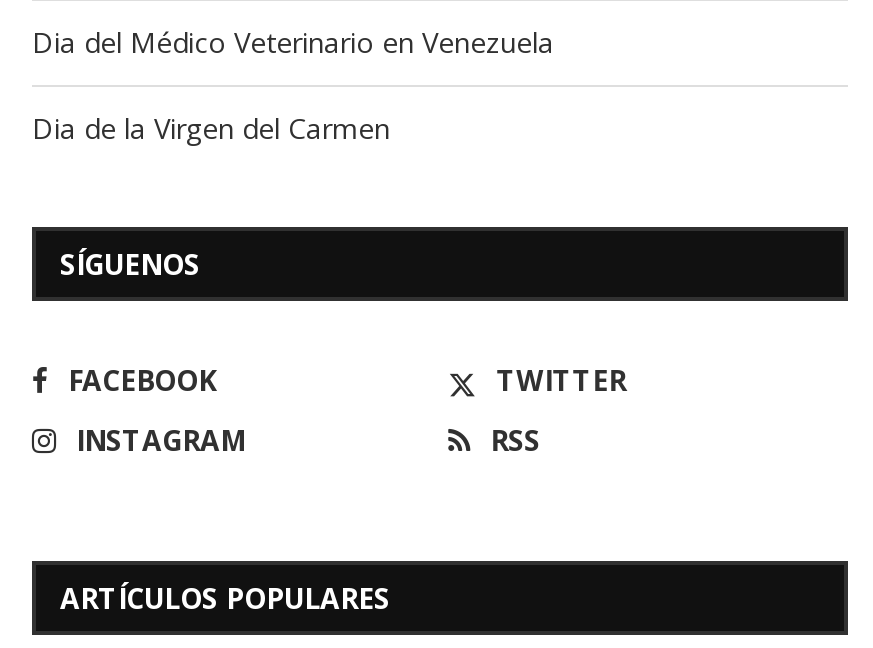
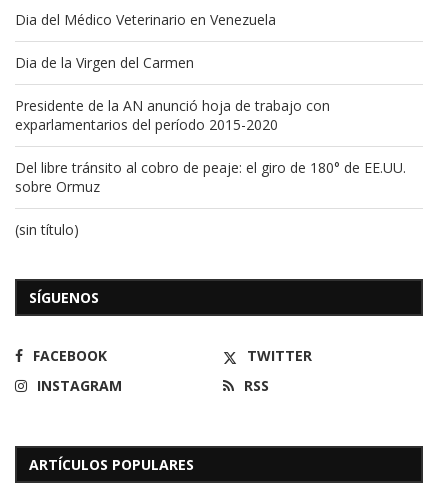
none -> [15,96,406,239] Presidente de la AN anunció hoja de trabajo con | exparlamentarios del período 2015-2020 | Del libre tránsito al cobro de peaje: el giro de 180° de EE.UU. | sobre Ormuz | (sin título)

